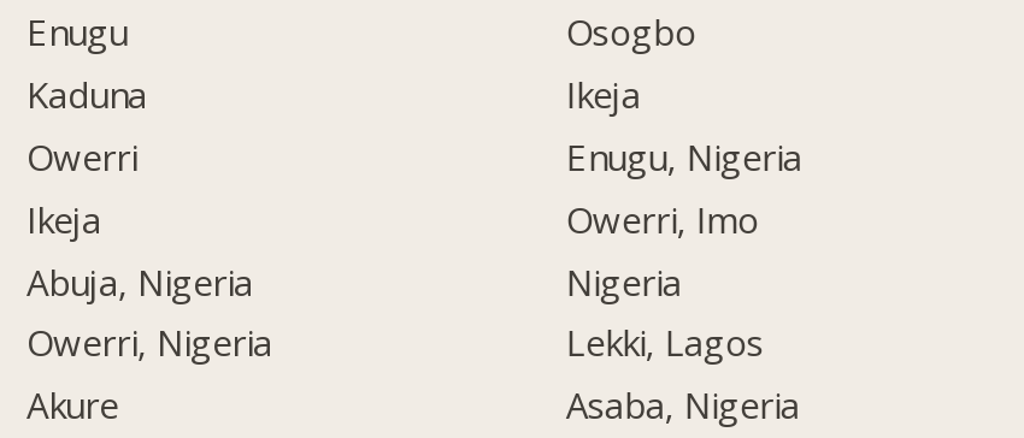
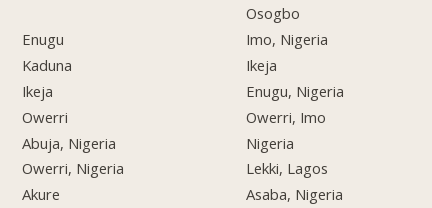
none -> [246,29,328,49] Imo, Nigeria
moved [27,132,137,180] -> [22,107,68,127]: Owerri

